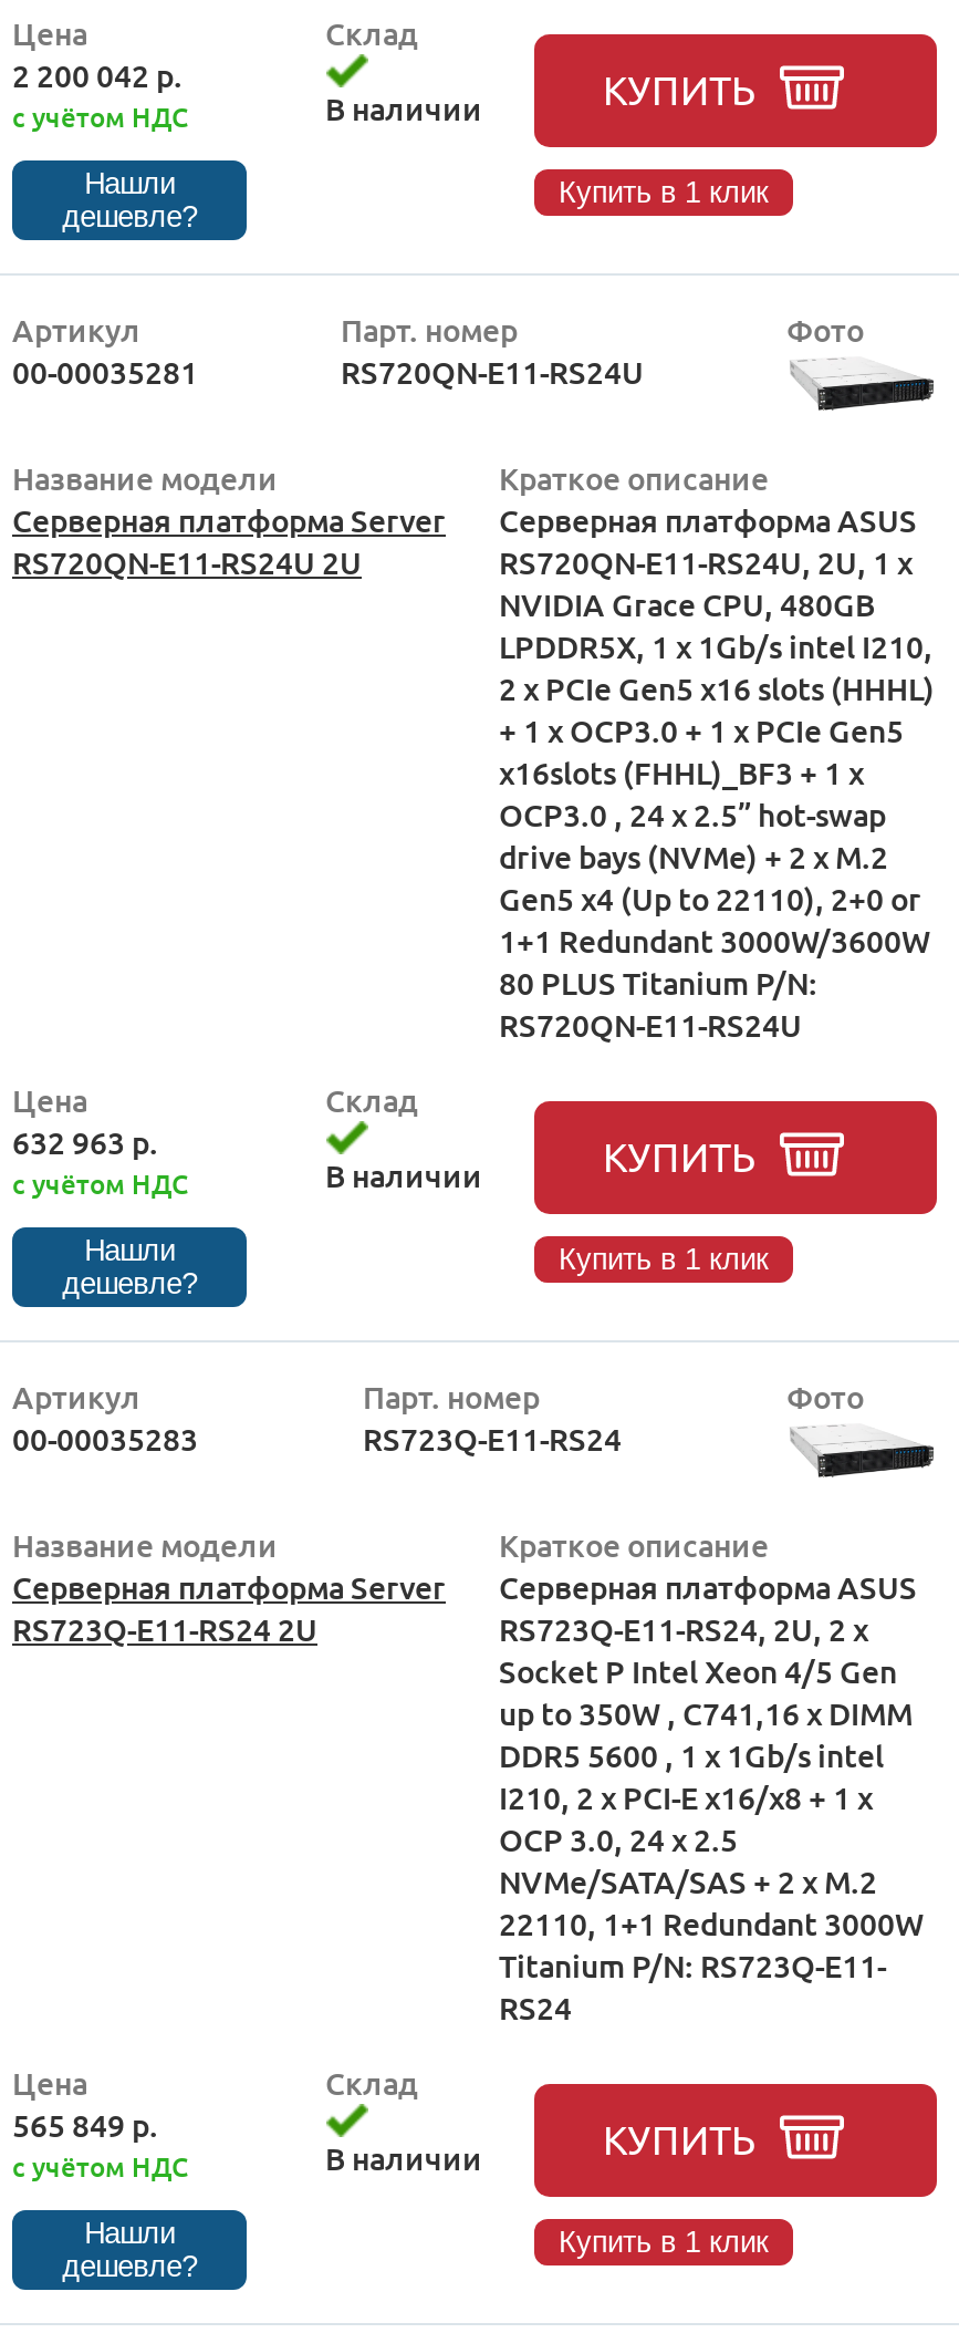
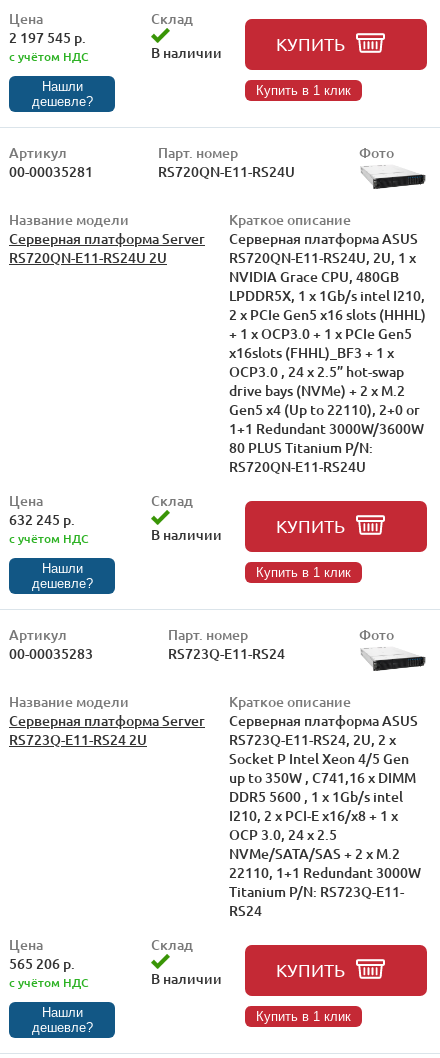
[12,54,183,96] 2 200 042 р. -> [9,28,86,47] 2 197 545 р.
[12,1121,158,1163] 632 963 р. -> [9,510,75,529] 632 245 р.
[12,2103,158,2146] 565 849 р. -> [9,954,75,973] 565 206 р.

